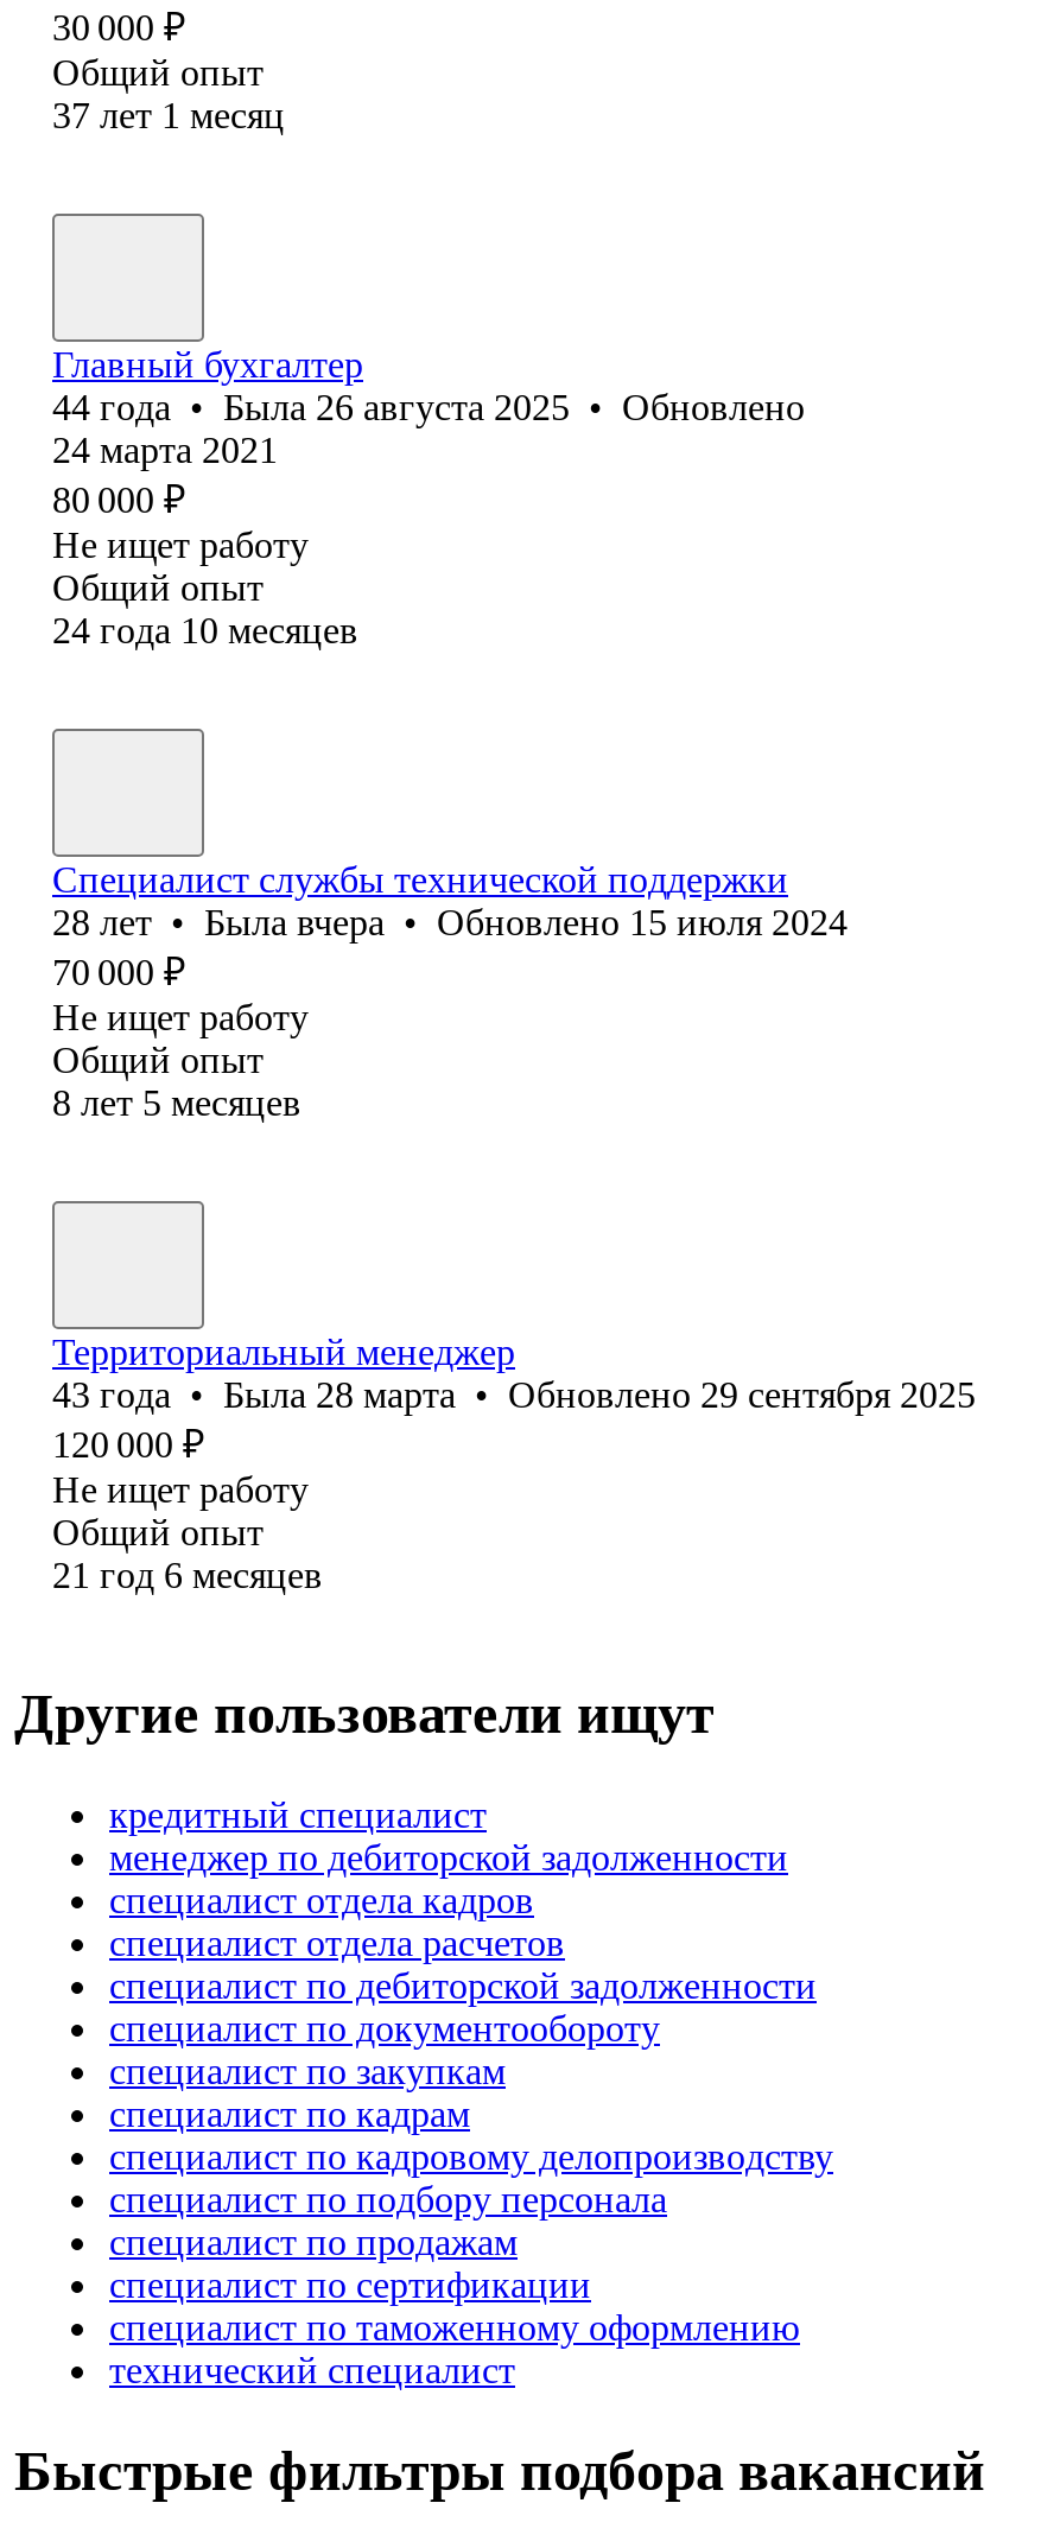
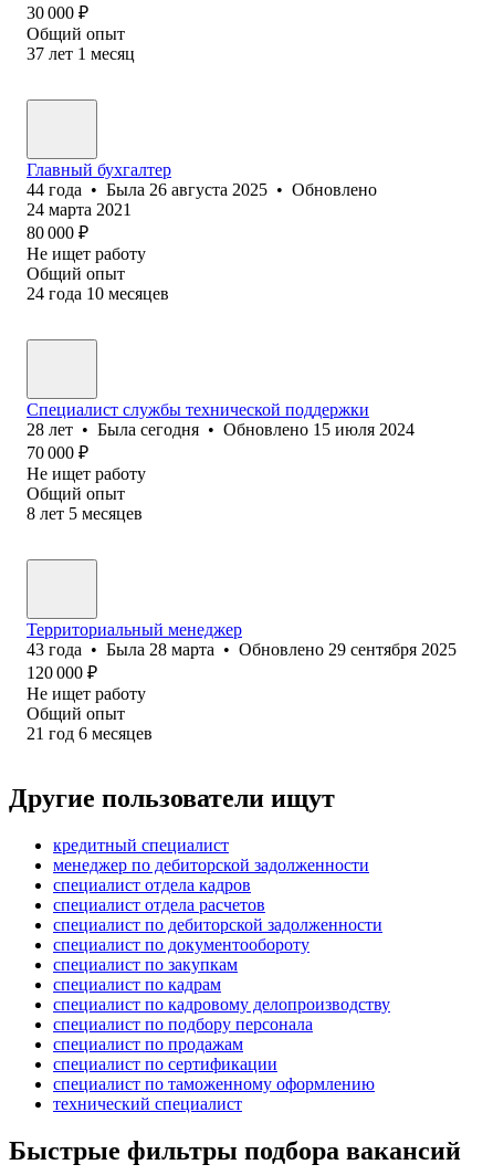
[52,902,848,942] 28 лет • Была вчера • Обновлено 15 июля 2024 -> [27,420,415,439] 28 лет • Была сегодня • Обновлено 15 июля 2024

